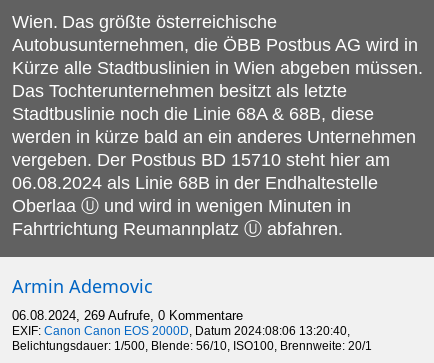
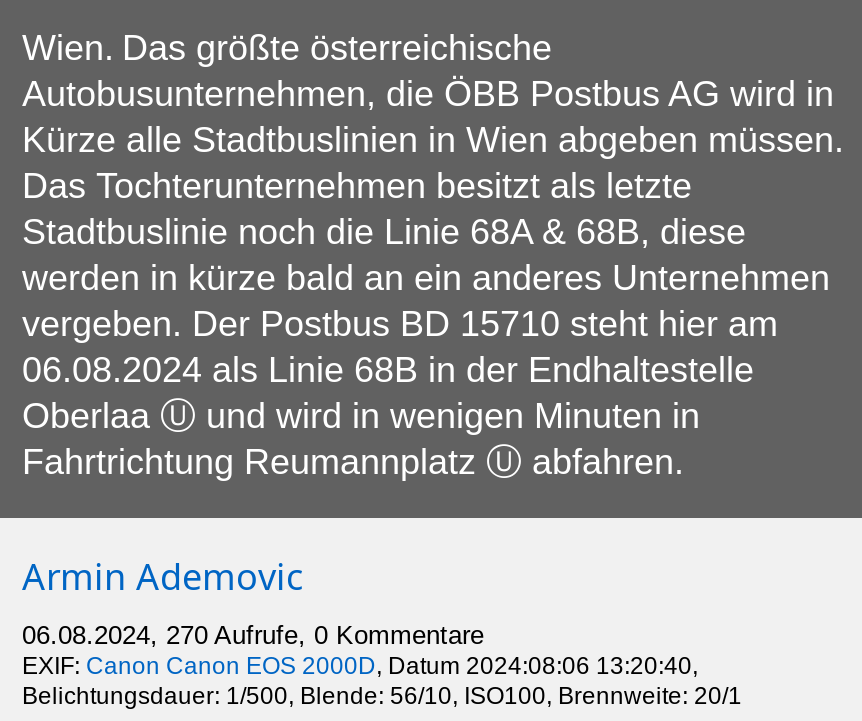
[12,308,243,323] 06.08.2024, 269 Aufrufe, 0 Kommentare -> [22,621,484,651] 06.08.2024, 270 Aufrufe, 0 Kommentare

